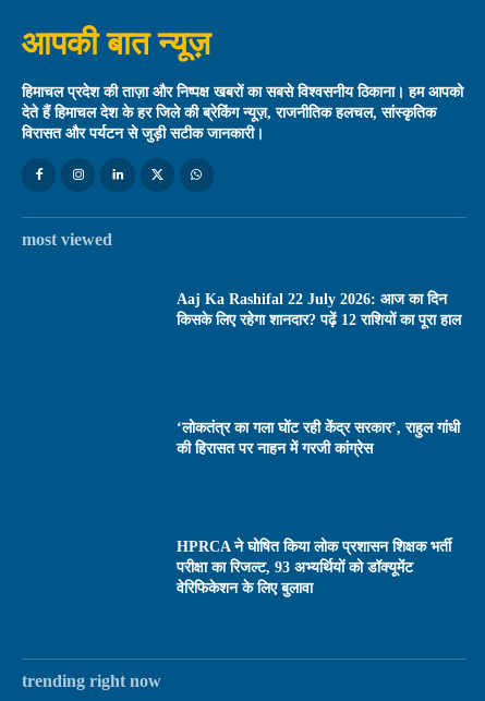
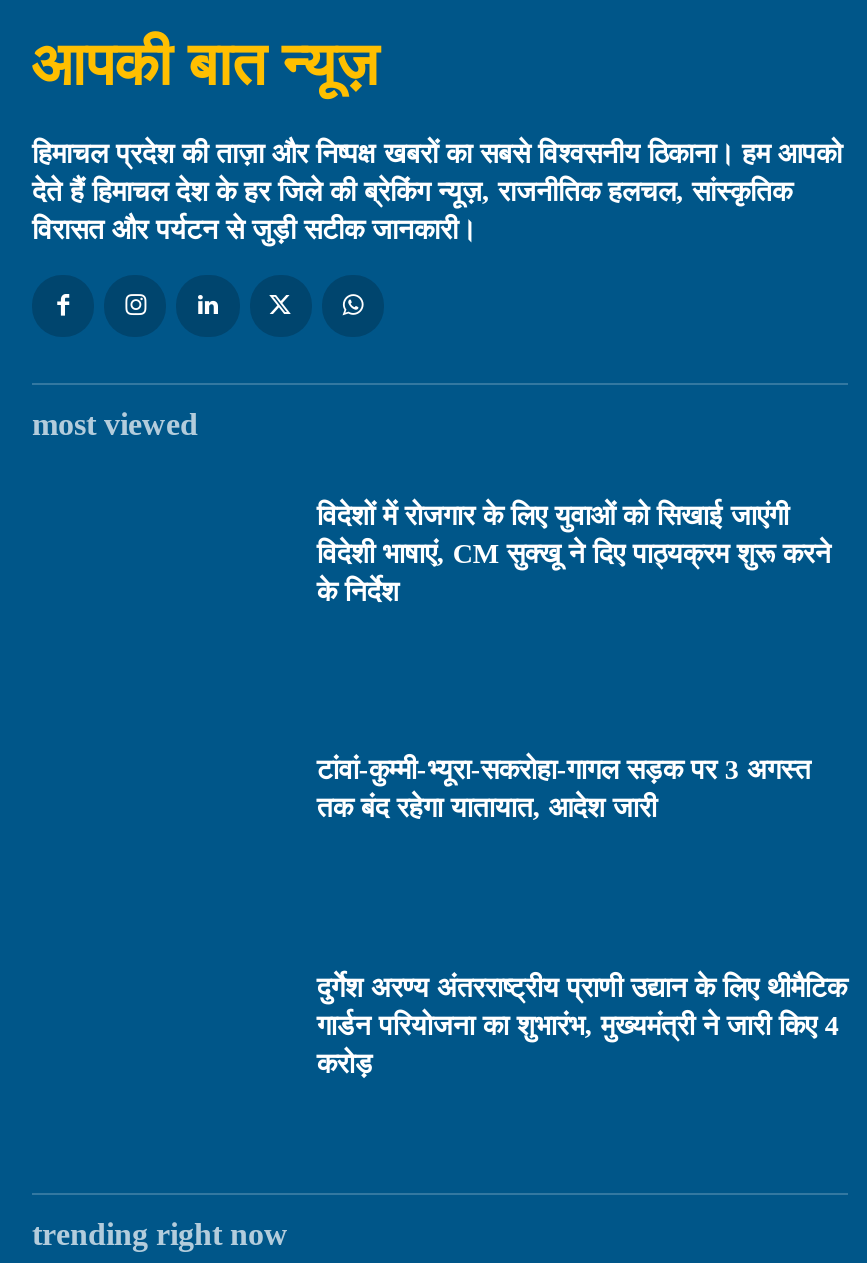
[177,292,461,329] Aaj Ka Rashifal 22 July 2026: आज का दिन | किसके लिए रहेगा शानदार? पढ़ें 12 राशियों का पूरा हाल -> [317,501,831,607] विदेशों में रोजगार के लिए युवाओं को सिखाई जाएंगी | विदेशी भाषाएं, CM सुक्खू ने दिए पाठ्यक्रम शुरू करने | के निर्देश
[177,420,460,457] ‘लोकतंत्र का गला घोंट रही केंद्र सरकार’, राहुल गांधी | की हिरासत पर नाहन में गरजी कांग्रेस -> [317,756,811,824] टांवां-कुम्मी-भ्यूरा-सकरोहा-गागल सड़क पर 3 अगस्त | तक बंद रहेगा यातायात, आदेश जारी
[177,538,452,596] HPRCA ने घोषित किया लोक प्रशासन शिक्षक भर्ती | परीक्षा का रिजल्ट, 93 अभ्यर्थियों को डॉक्यूमेंट | वेरिफिकेशन के लिए बुलावा -> [317,973,847,1079] दुर्गेश अरण्य अंतरराष्ट्रीय प्राणी उद्यान के लिए थीमैटिक | गार्डन परियोजना का शुभारंभ, मुख्यमंत्री ने जारी किए 4 | करोड़

